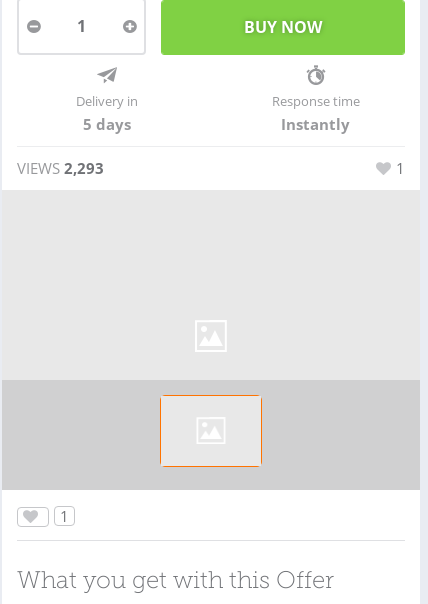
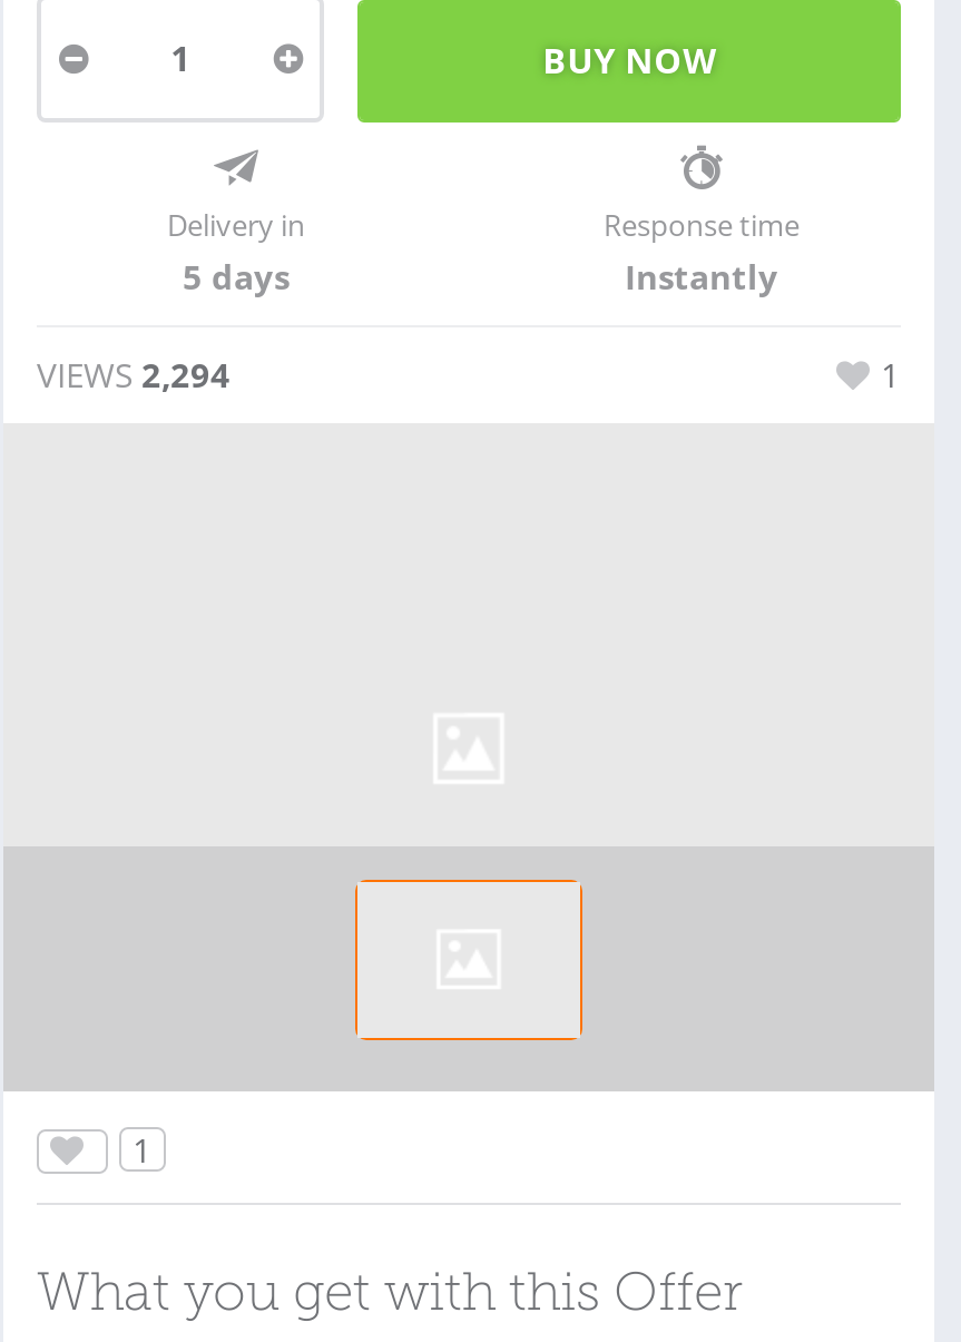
[17,158,104,178] VIEWS 2,293 -> [37,352,231,396] VIEWS 2,294

